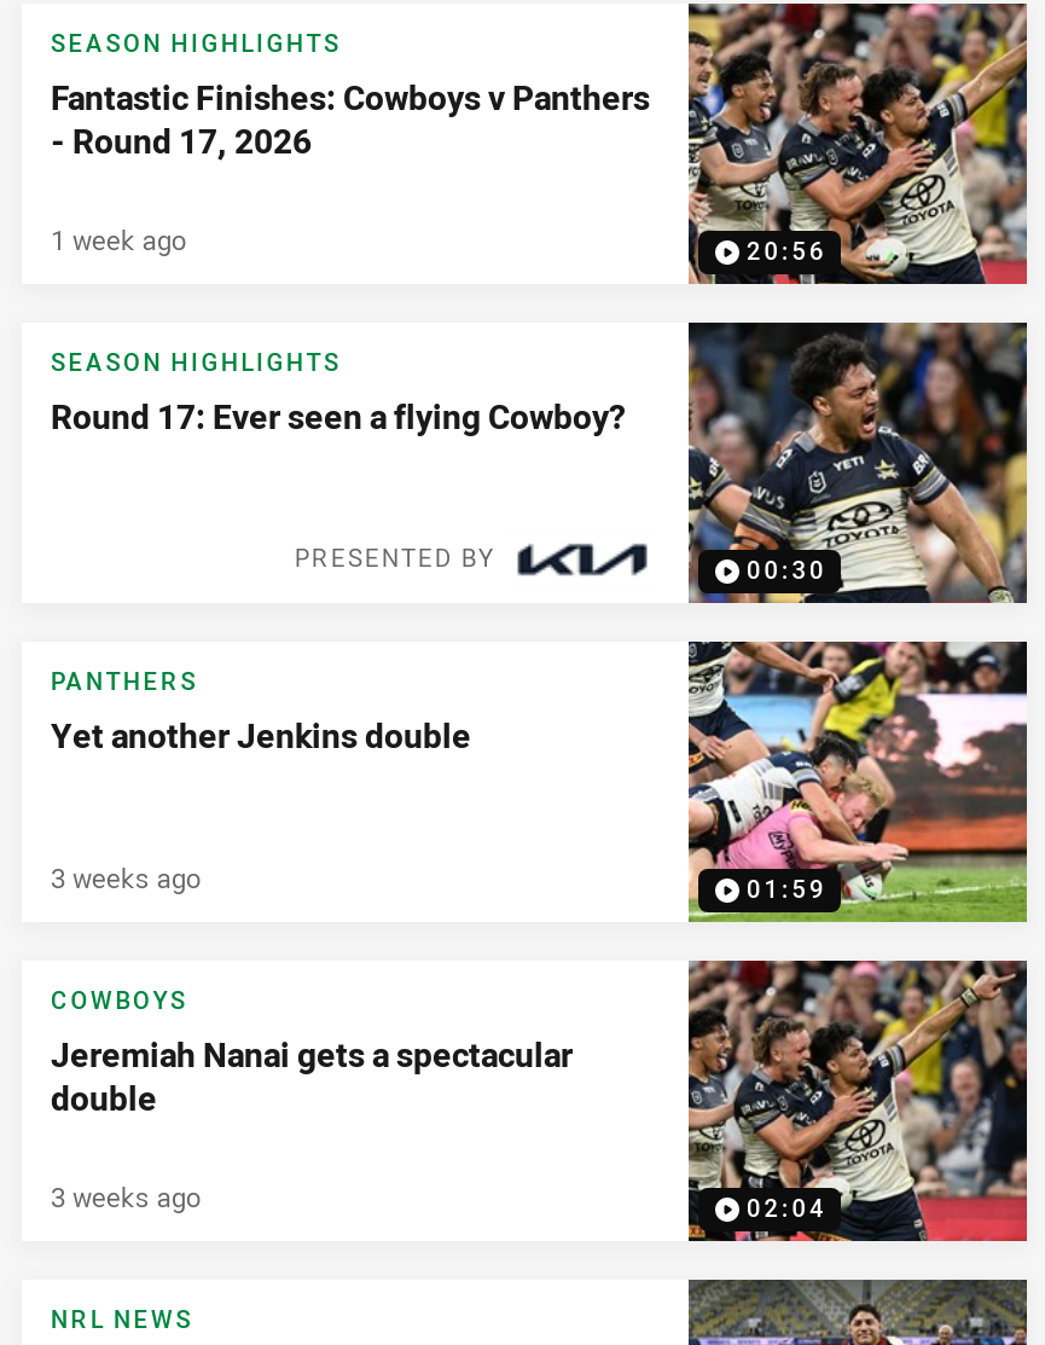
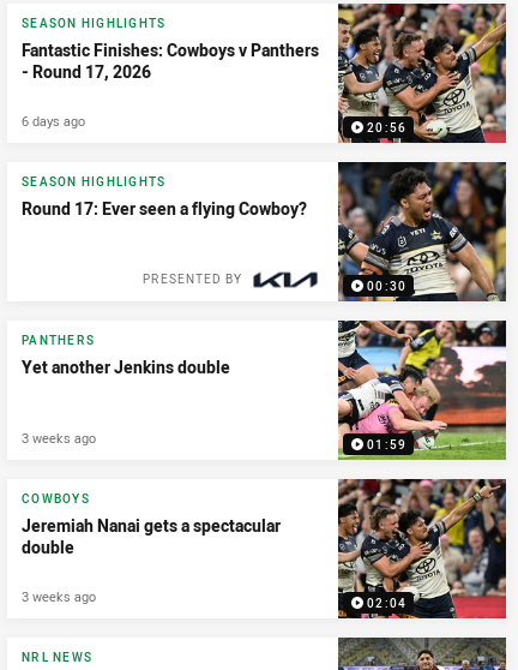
[51,221,186,257] 1 week ago -> [22,112,85,130] 6 days ago

